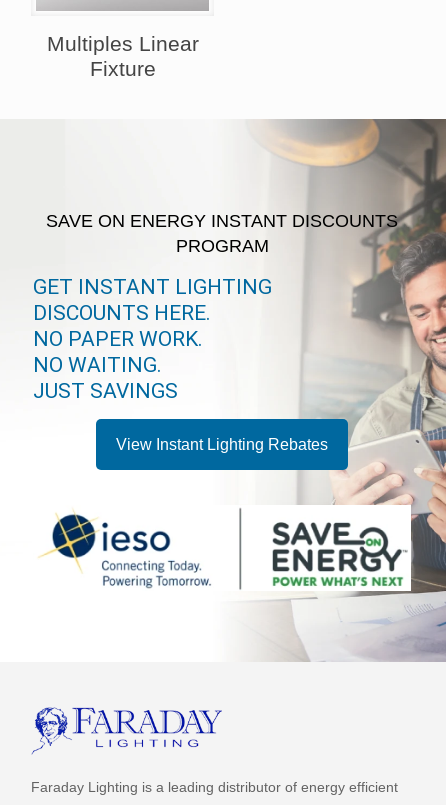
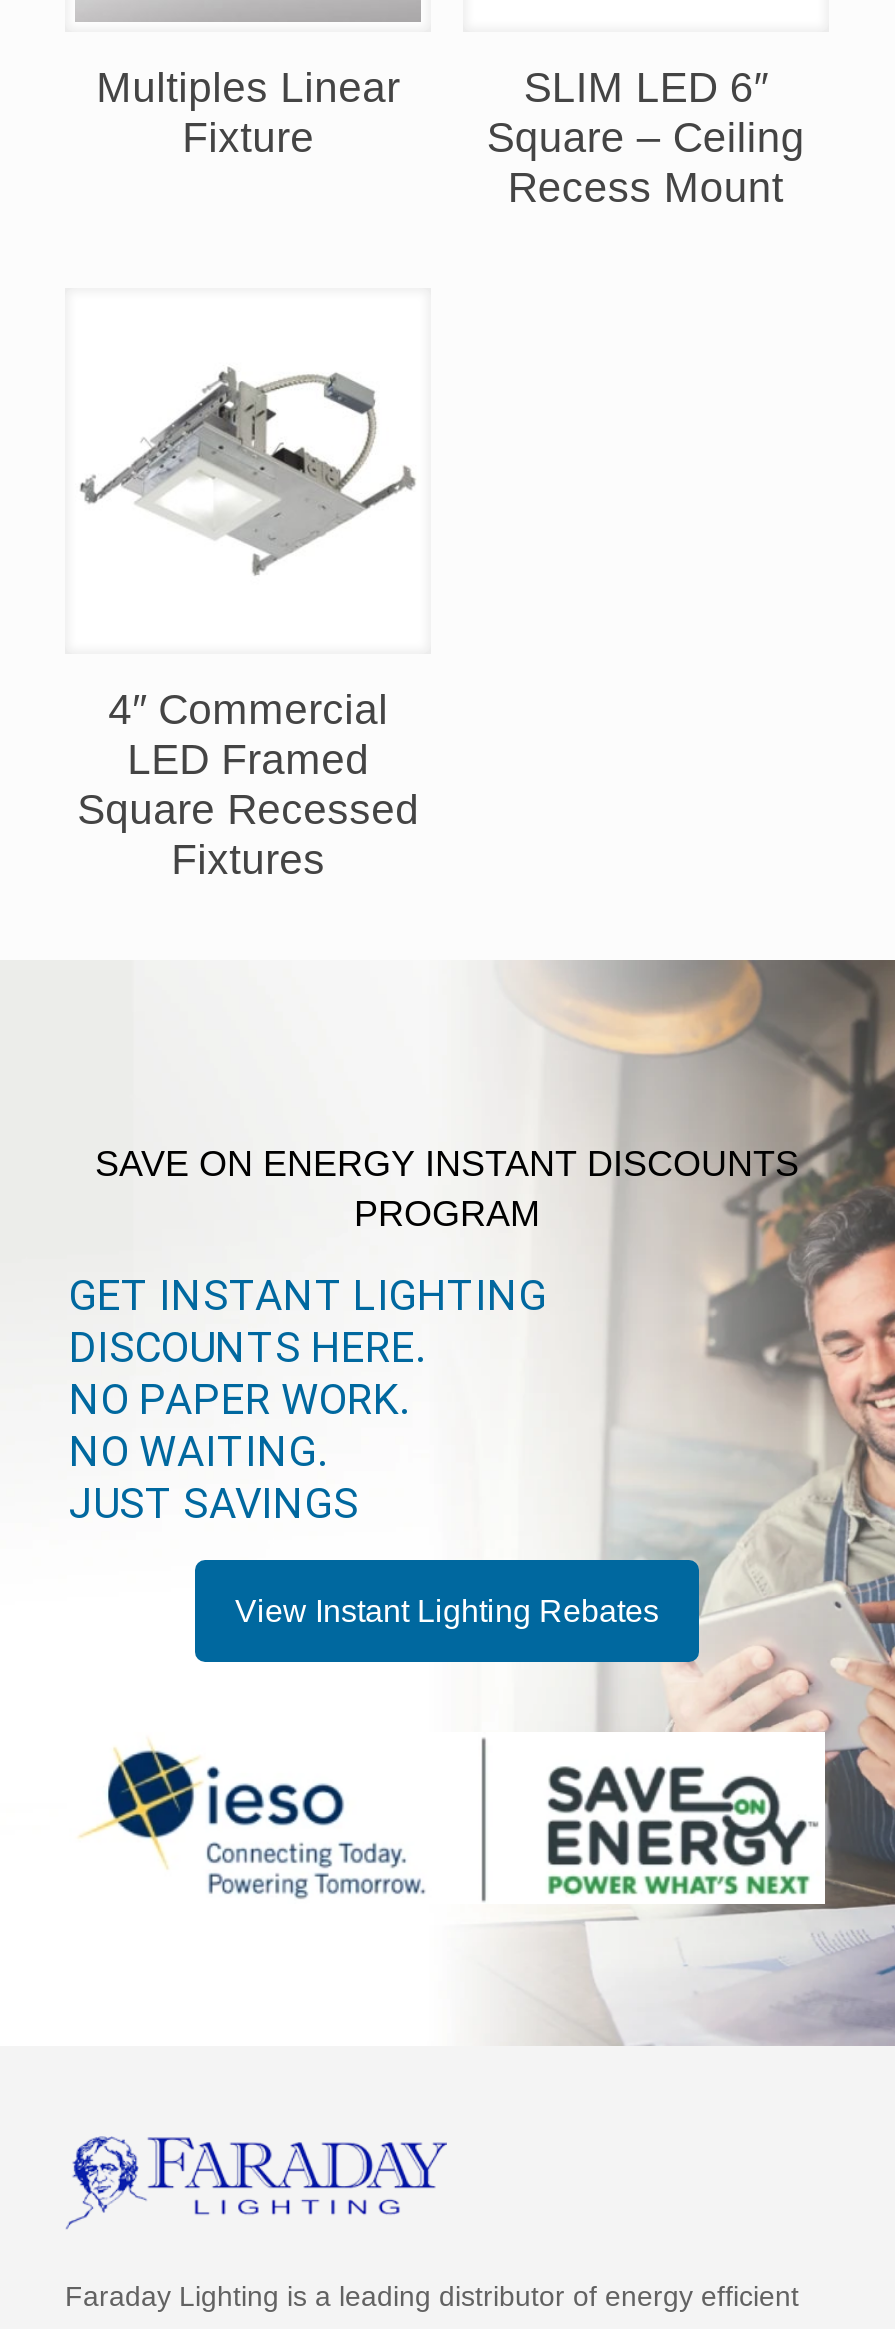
none -> [487,64,805,210] SLIM LED 6″ | Square – Ceiling | Recess Mount
none -> [77,686,419,882] 4″ Commercial | LED Framed | Square Recessed | Fixtures
none -> [81,373,419,507] [image]

